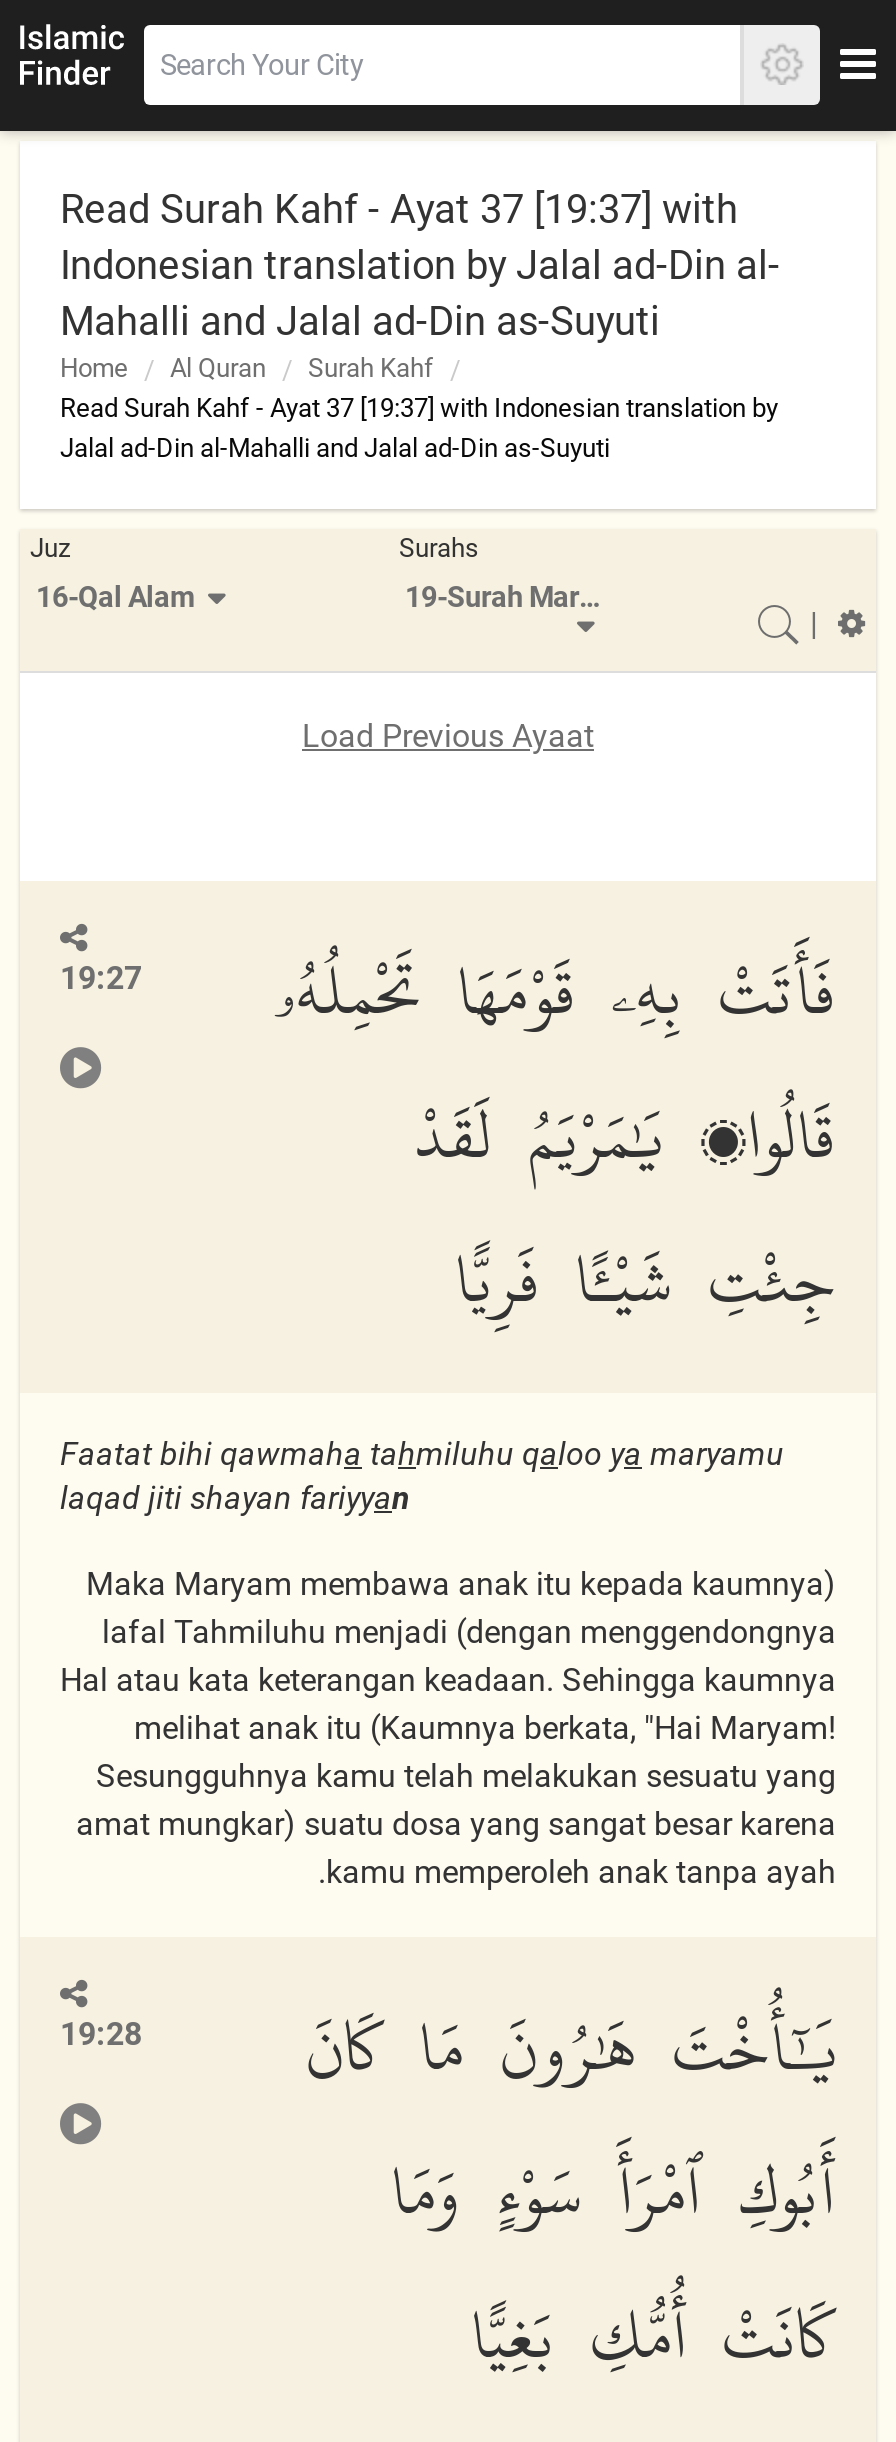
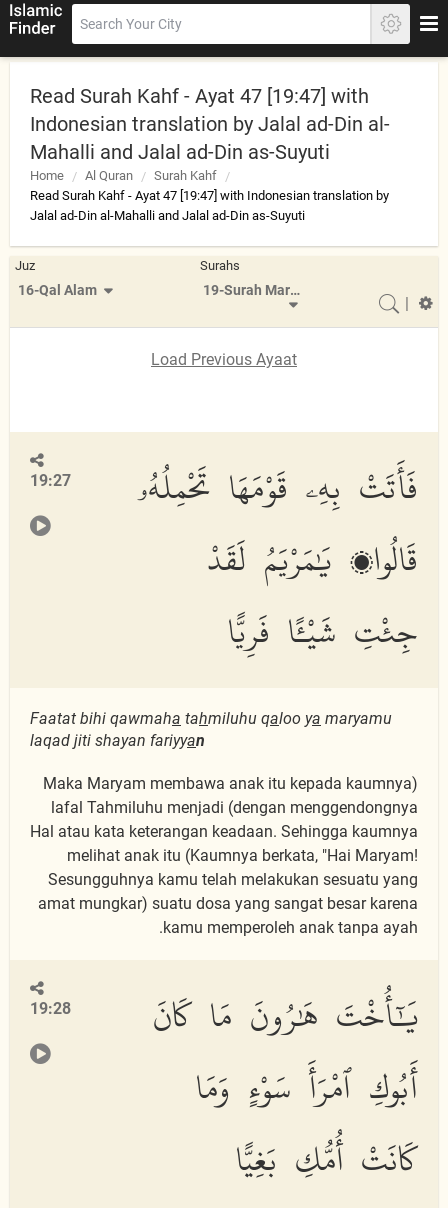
[60,185,738,233] Read Surah Kahf - Ayat 37 [19:37] with -> [30,84,369,108] Read Surah Kahf - Ayat 47 [19:47] with
[60,393,778,423] Read Surah Kahf - Ayat 37 [19:37] with Indonesian translation by -> [30,188,389,203] Read Surah Kahf - Ayat 47 [19:47] with Indonesian translation by

